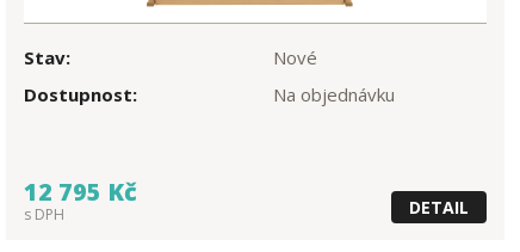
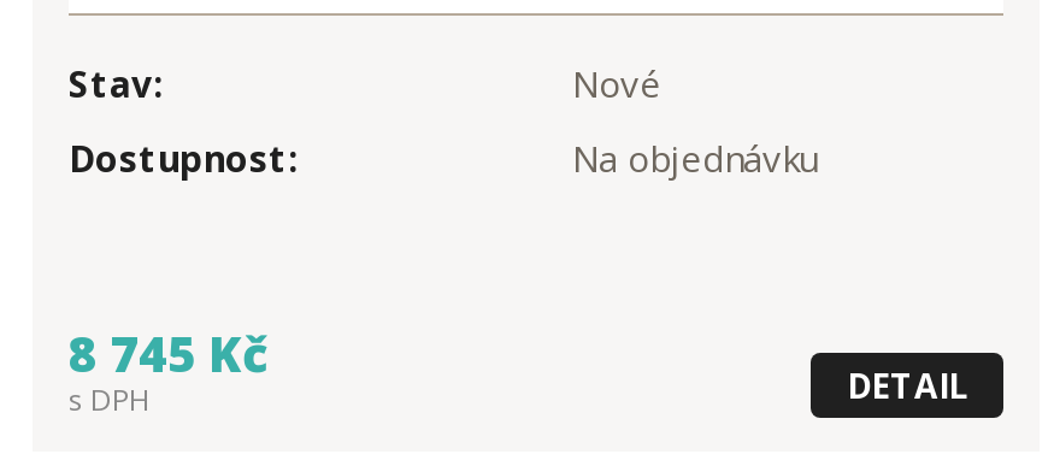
[24,176,137,208] 12 795 Kč -> [69,322,269,387] 8 745 Kč

